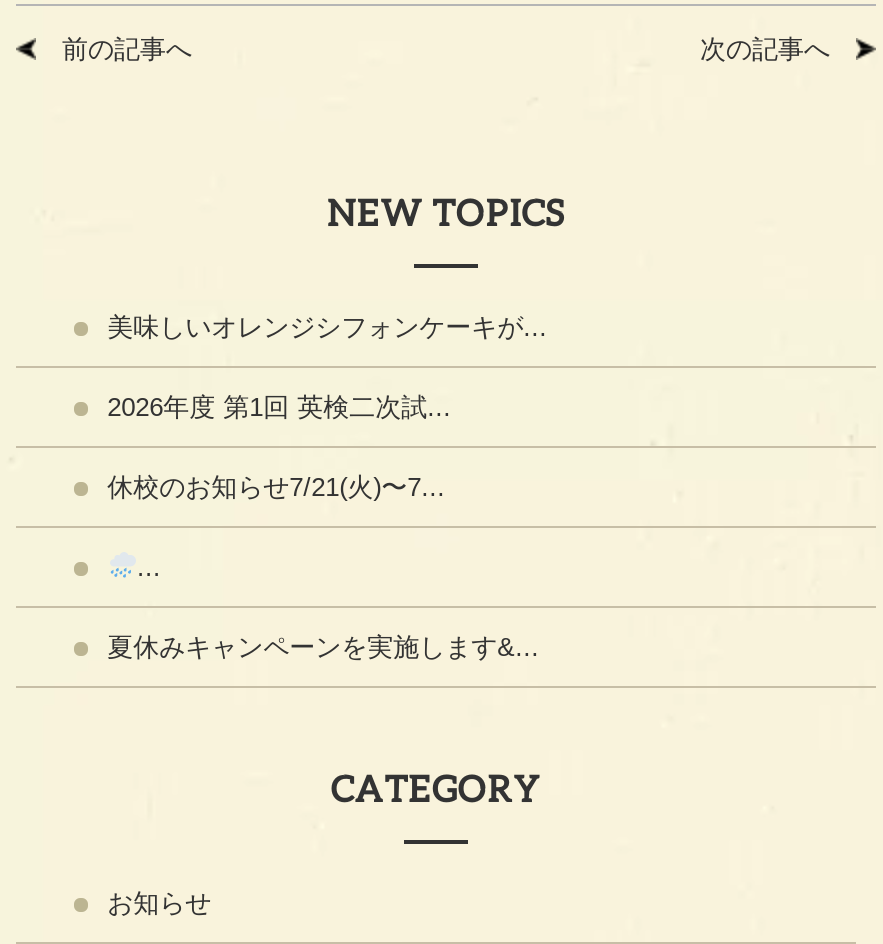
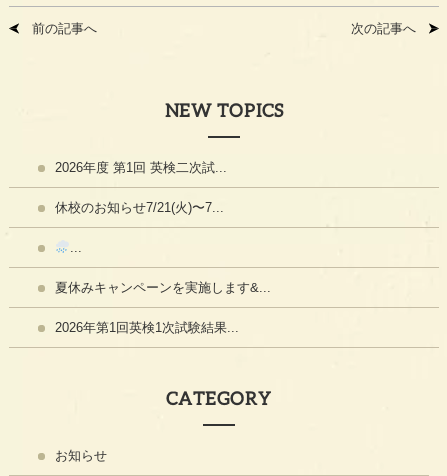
[107,311,547,341] 美味しいオレンジシフォンケーキが... -> none
moved [107,391,539,661] -> [55,160,271,295]: 2026年度 第1回 英検二次試... | 休校のお知らせ7/21(火)〜7... | 夏休みキャンペーンを実施します&...
none -> [55,320,239,335] 2026年第1回英検1次試験結果...

